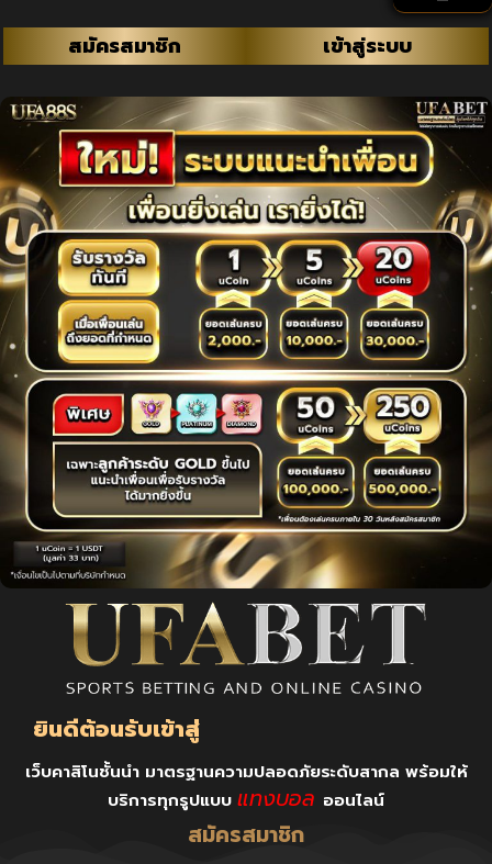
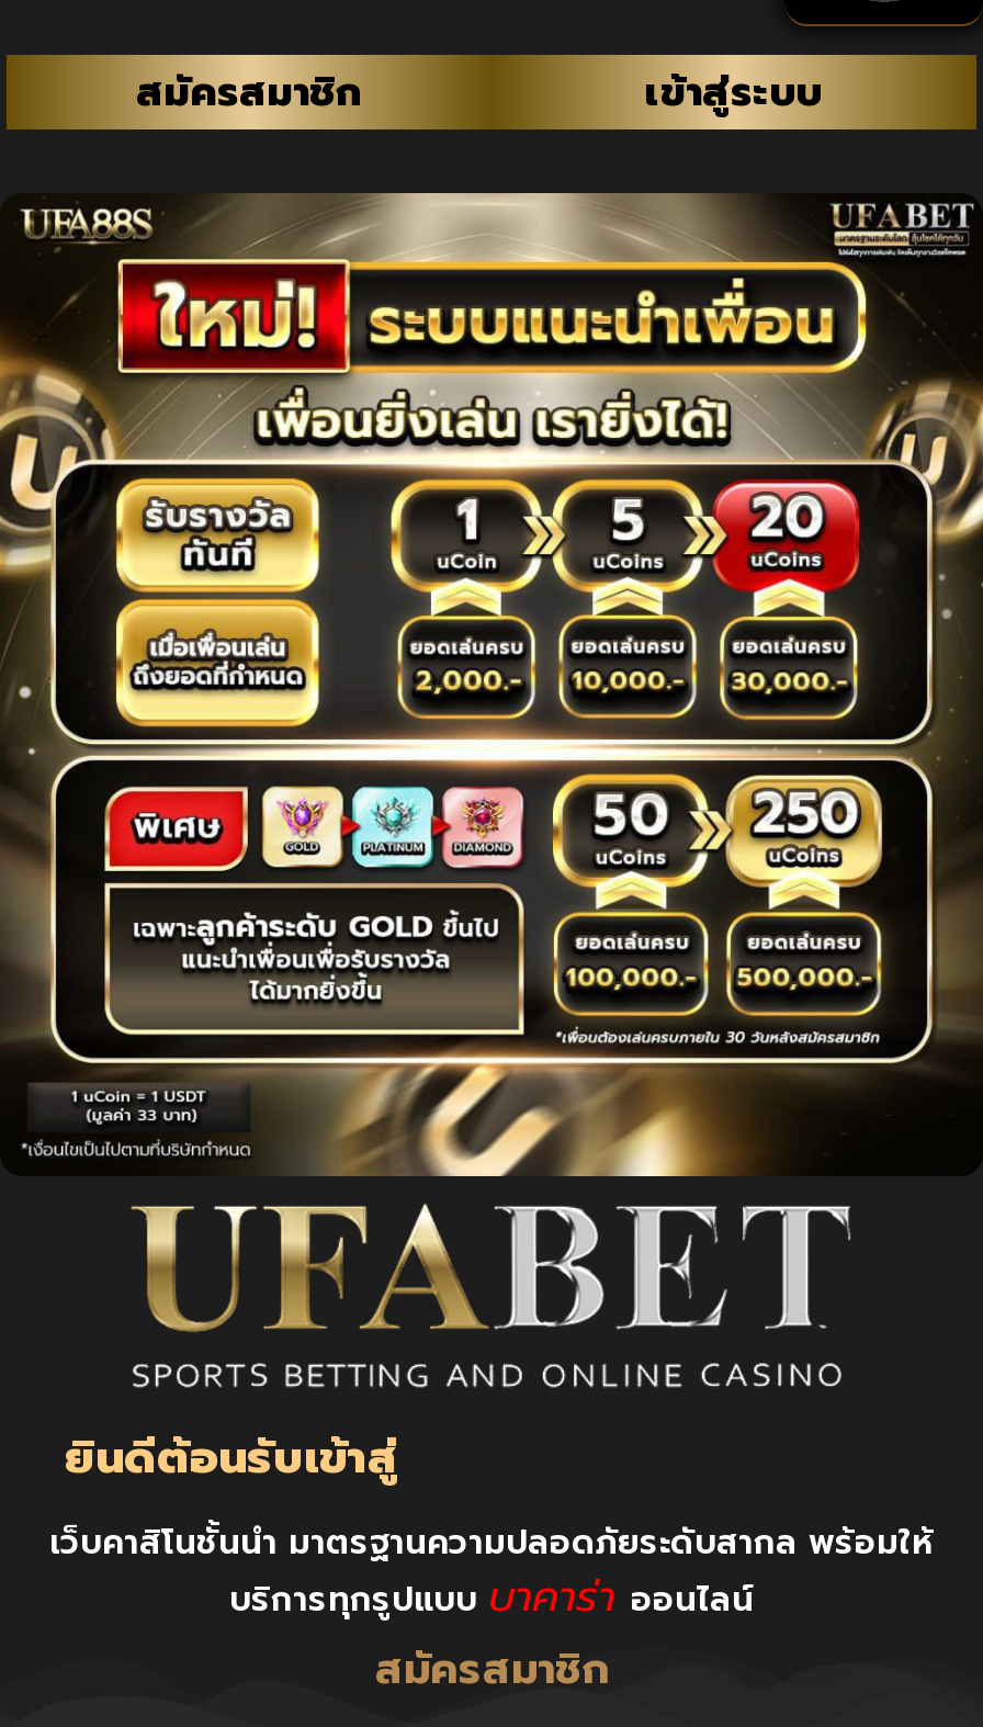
[108,783,384,815] บริการทุกรูปแบบ แทงบอลออนไลน์ -> [229,1565,754,1628] บริการทุกรูปแบบ บาคาร่าออนไลน์

